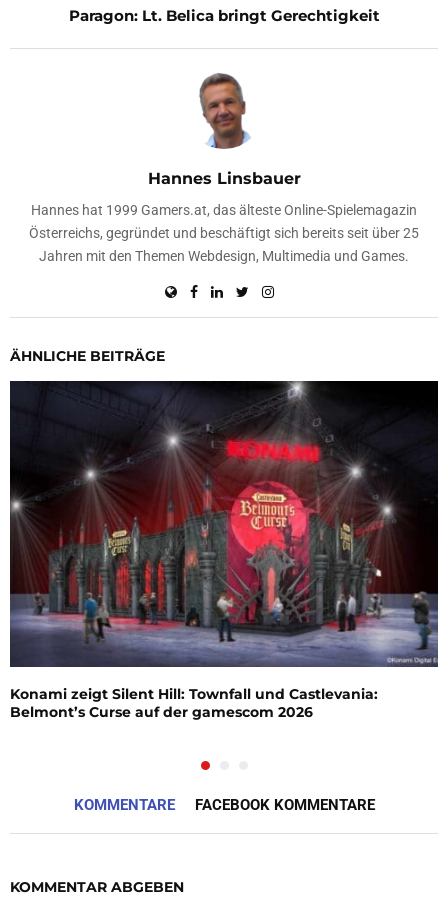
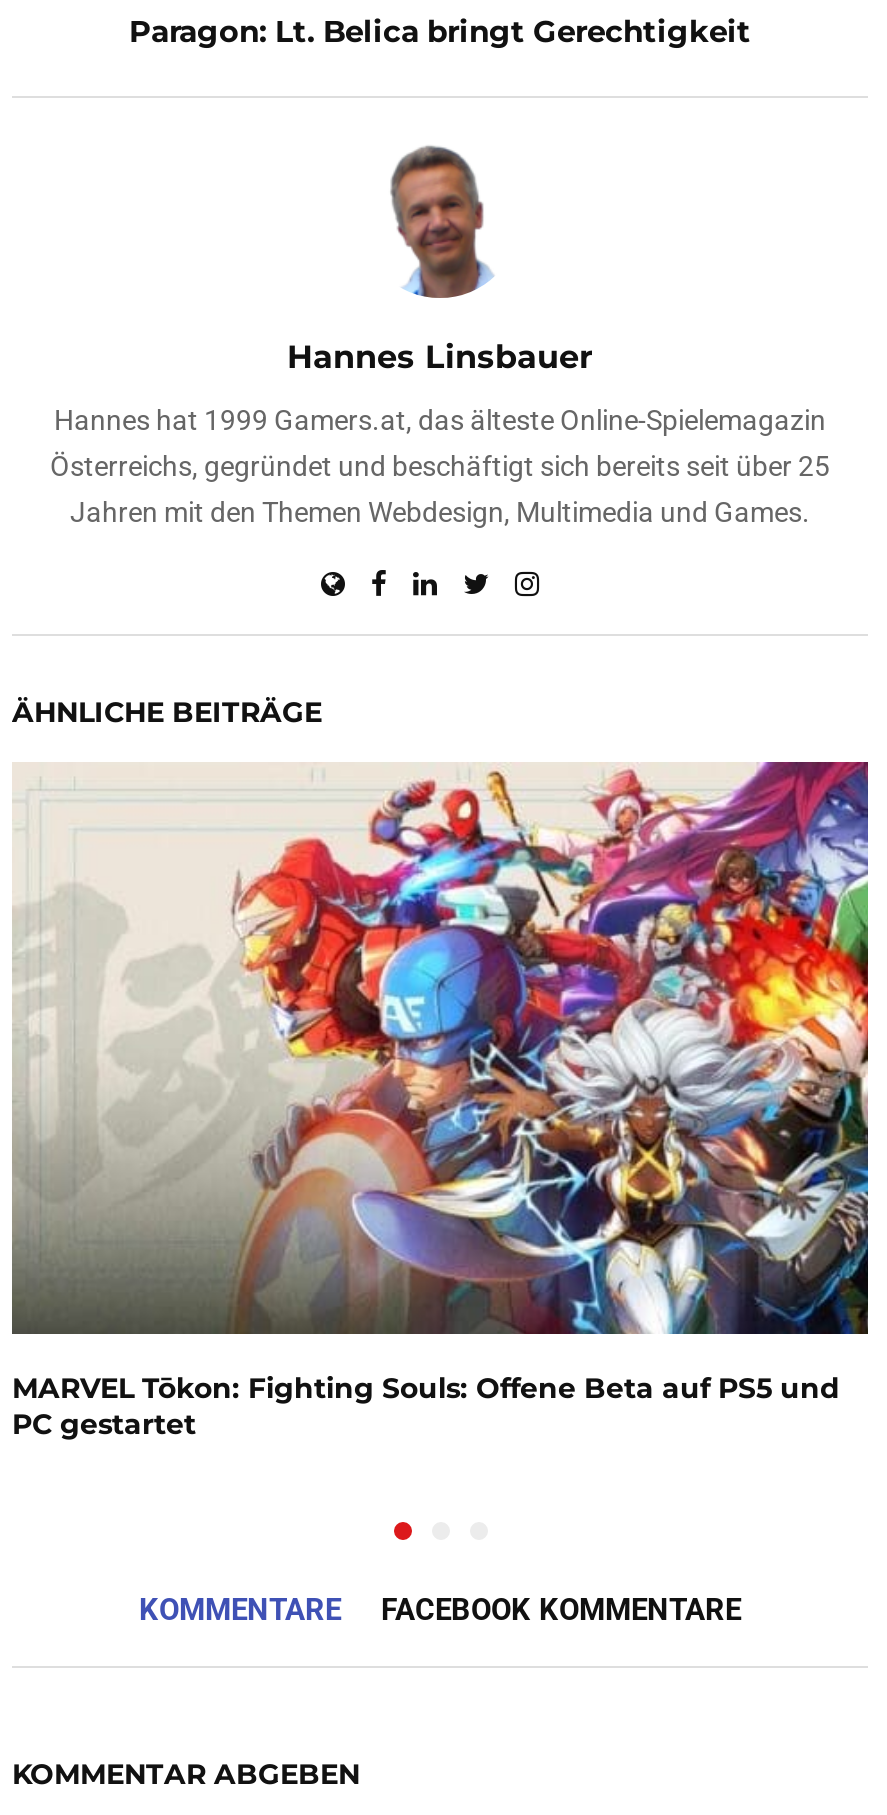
[9,380,439,720] [image] | Konami zeigt Silent Hill: Townfall und Castlevania: | Belmont’s Curse auf der gamescom 2026 -> [12,760,870,1441] [image] | MARVEL Tōkon: Fighting Souls: Offene Beta auf PS5 und | PC gestartet

